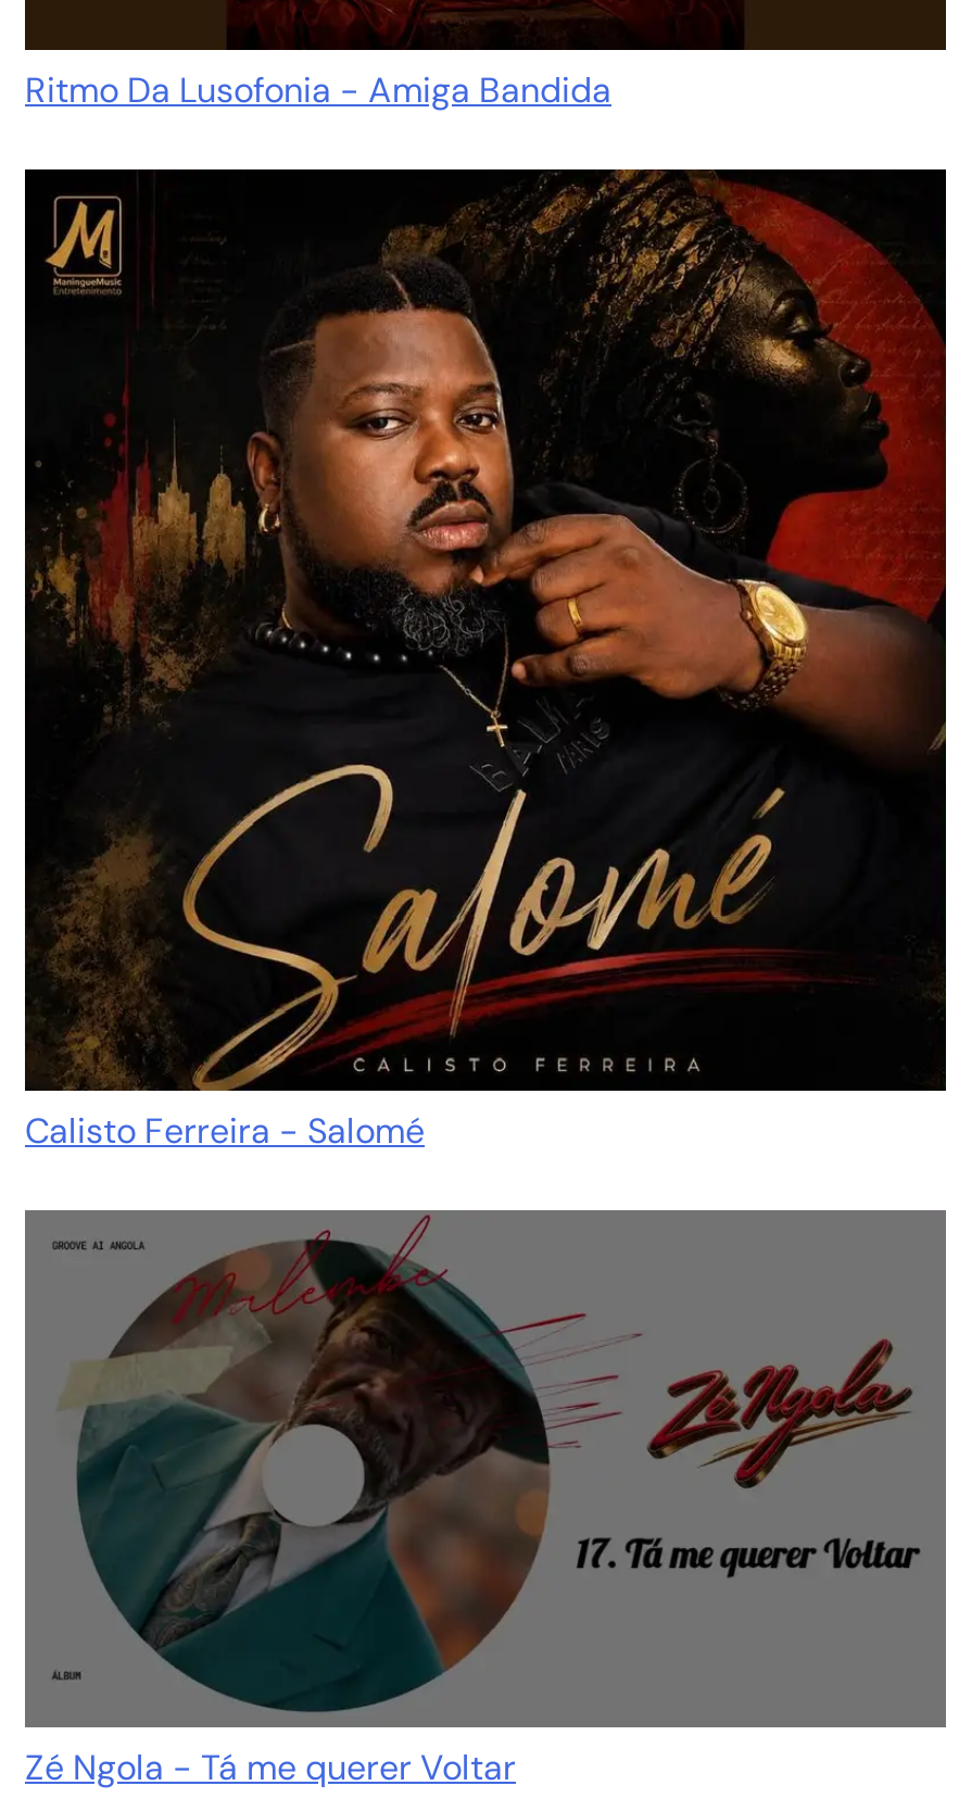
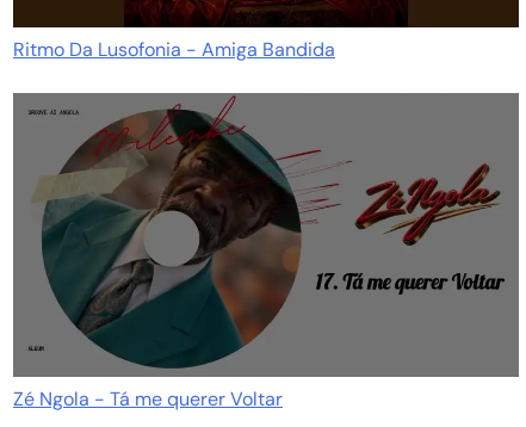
[25,167,946,1153] [image] | Calisto Ferreira - Salomé -> none

